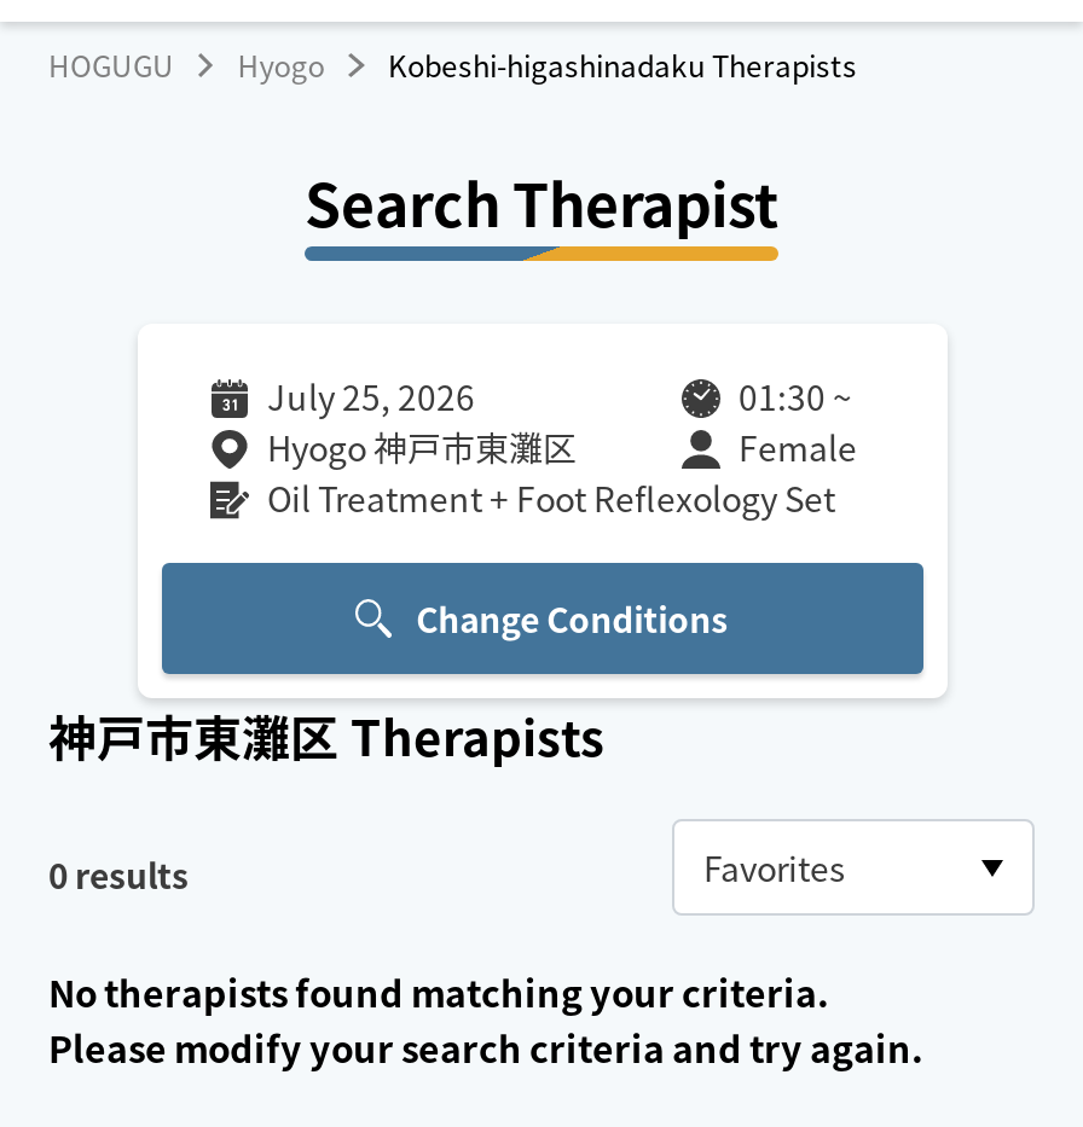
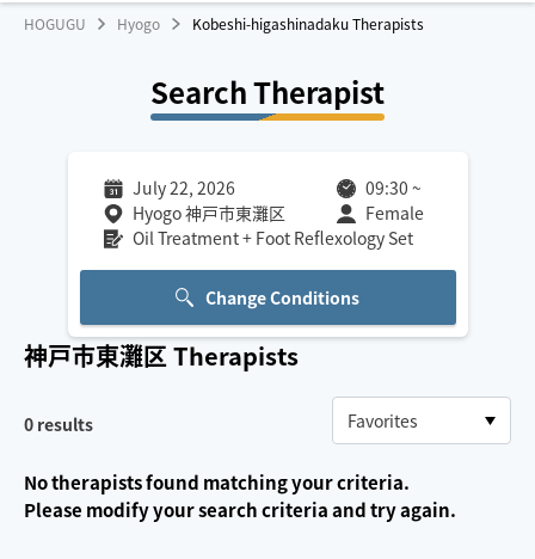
[267,372,475,420] July 25, 2026 -> [132,176,235,199] July 22, 2026
[739,372,852,420] 01:30 ~ -> [365,176,421,199] 09:30 ~

